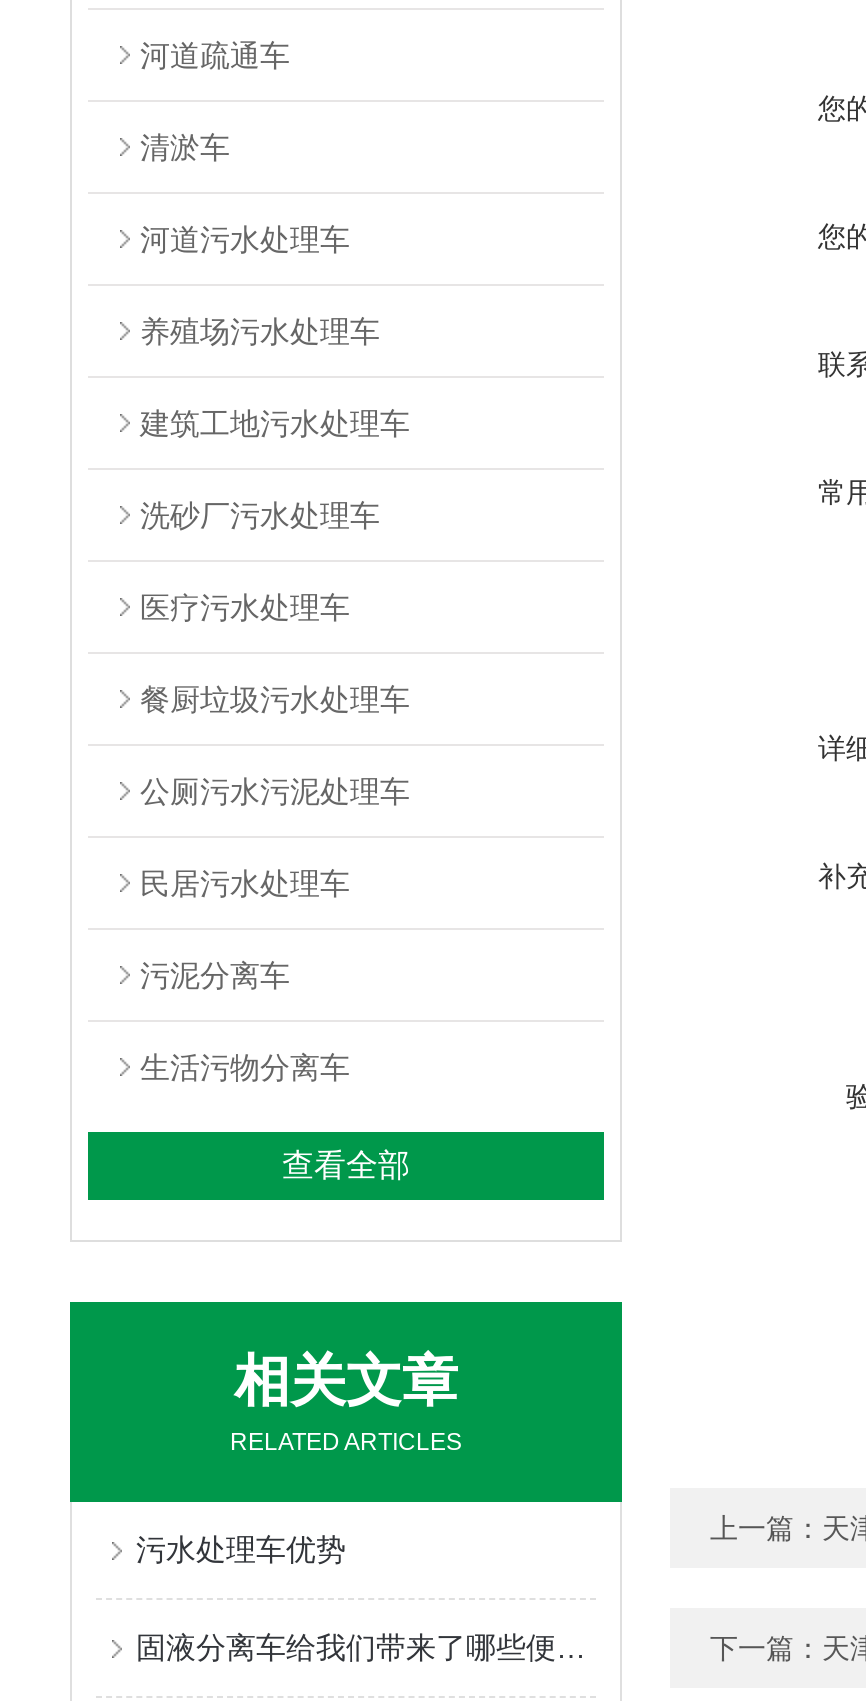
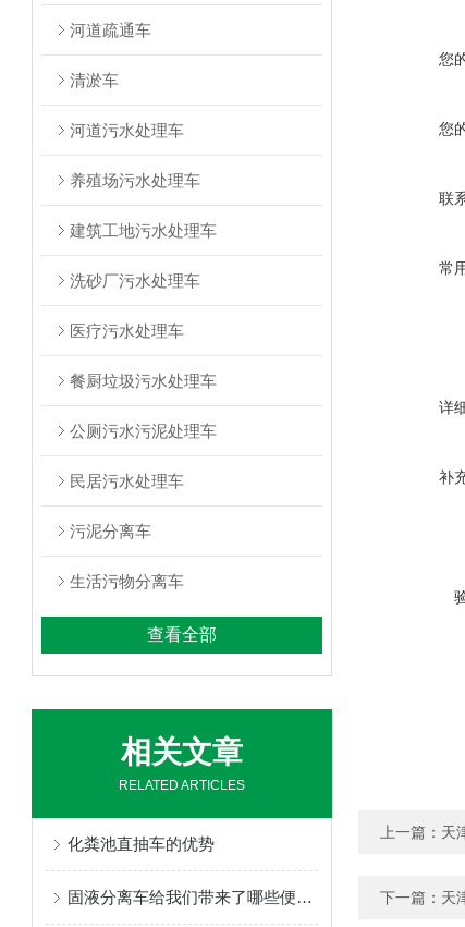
[136,1532,346,1566] 污水处理车优势 -> [68,834,215,853] 化粪池直抽车的优势

